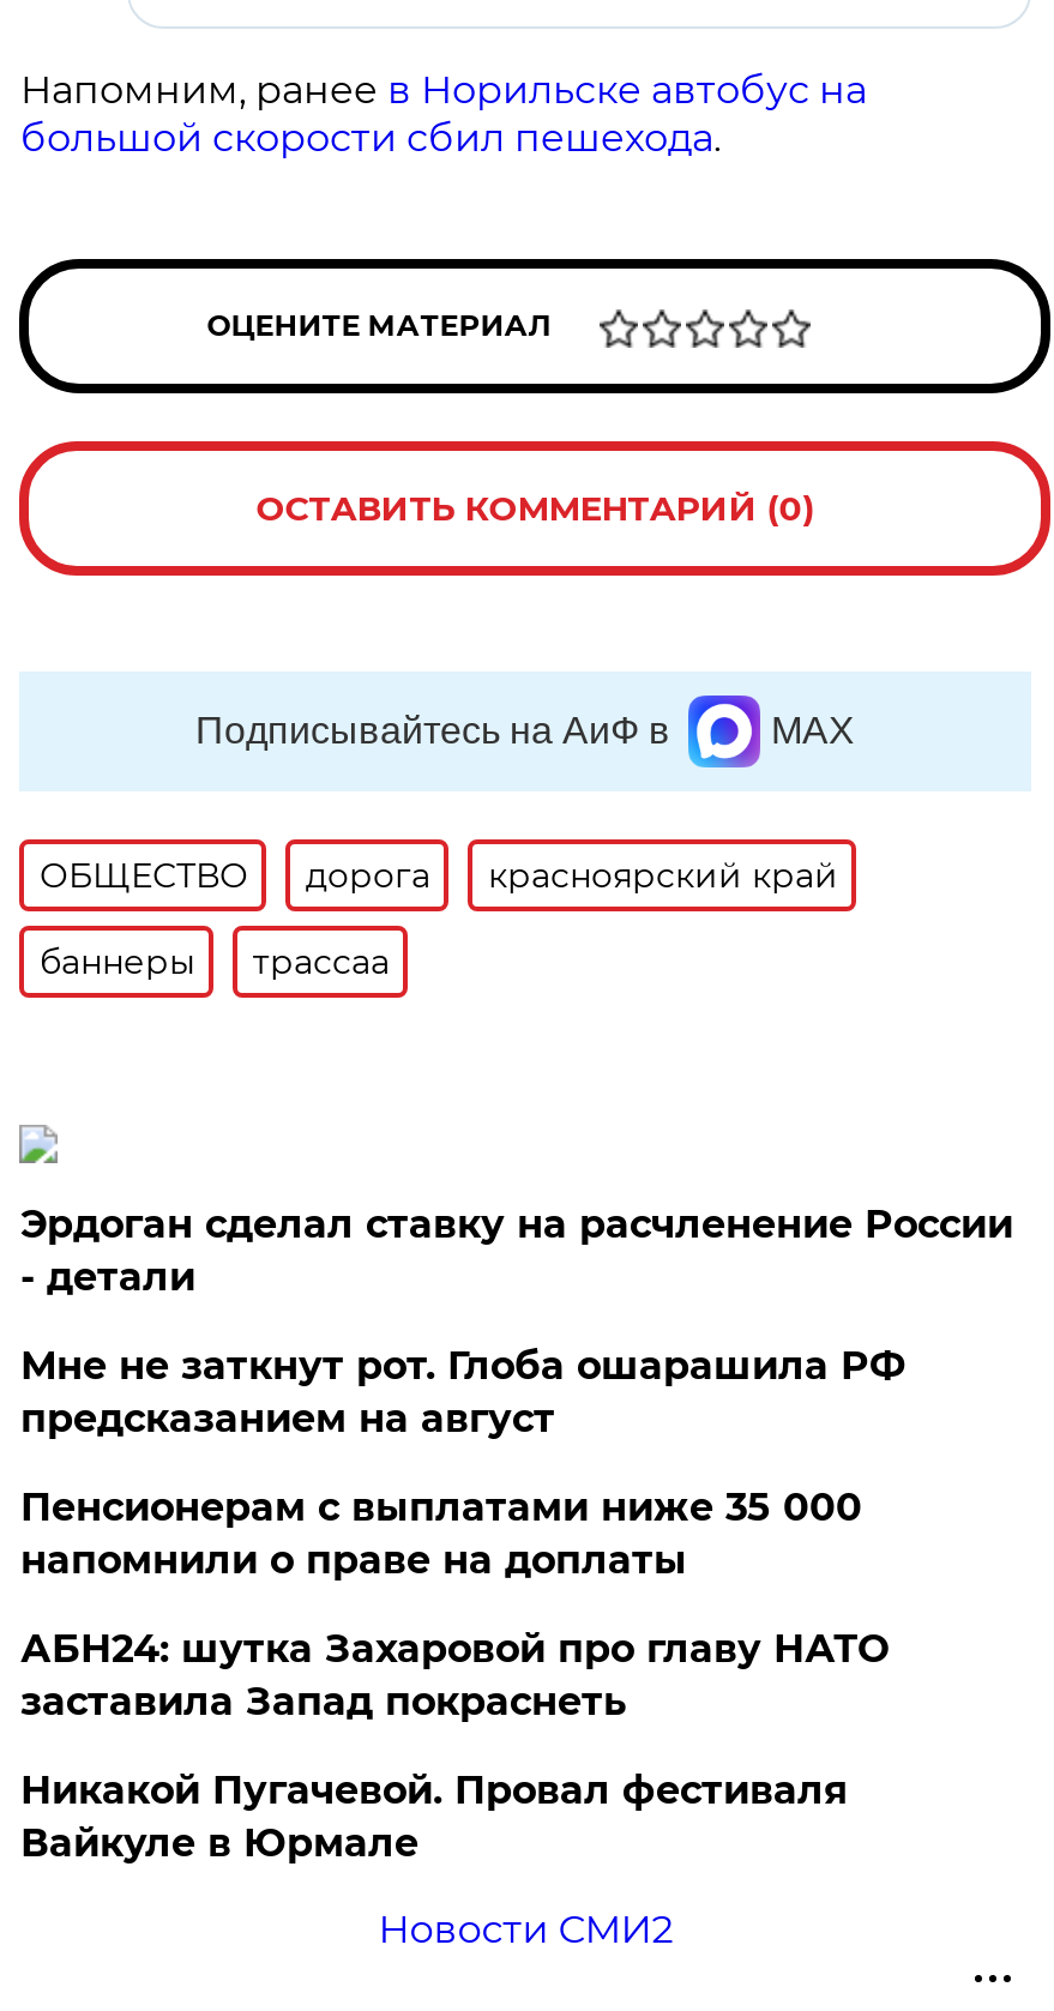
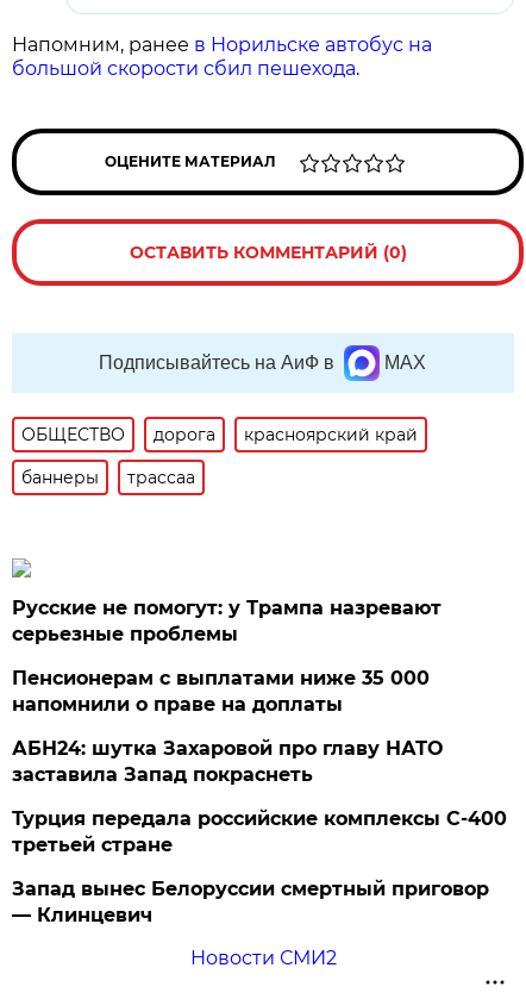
[20,1202,1013,1441] Эрдоган сделал ставку на расчленение России | - детали | Мне не заткнут рот. Глоба ошарашила РФ | предсказанием на август -> [12,597,442,645] Русские не помогут: у Трампа назревают | серьезные проблемы
moved [20,1485,888,1724] -> [12,667,443,786]: Пенсионерам с выплатами ниже 35 000 | напомнили о праве на доплаты | АБН24: шутка Захаровой про главу НАТО | заставила Запад покраснеть
[20,1768,848,1866] Никакой Пугачевой. Провал фестиваля | Вайкуле в Юрмале -> [12,807,507,926] Турция передала российские комплексы С-400 | третьей стране | Запад вынес Белоруссии смертный приговор | — Клинцевич

